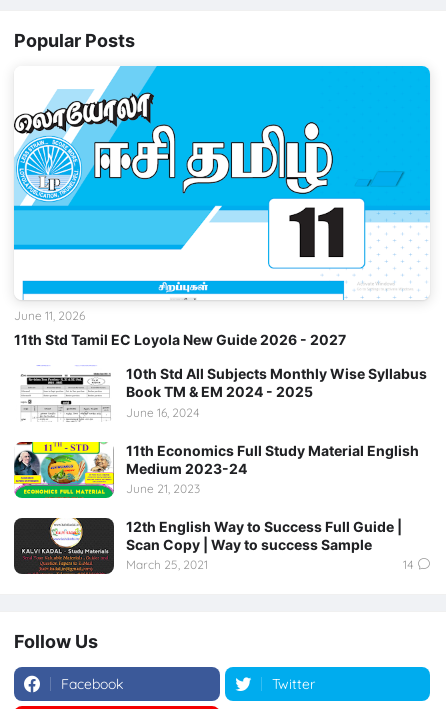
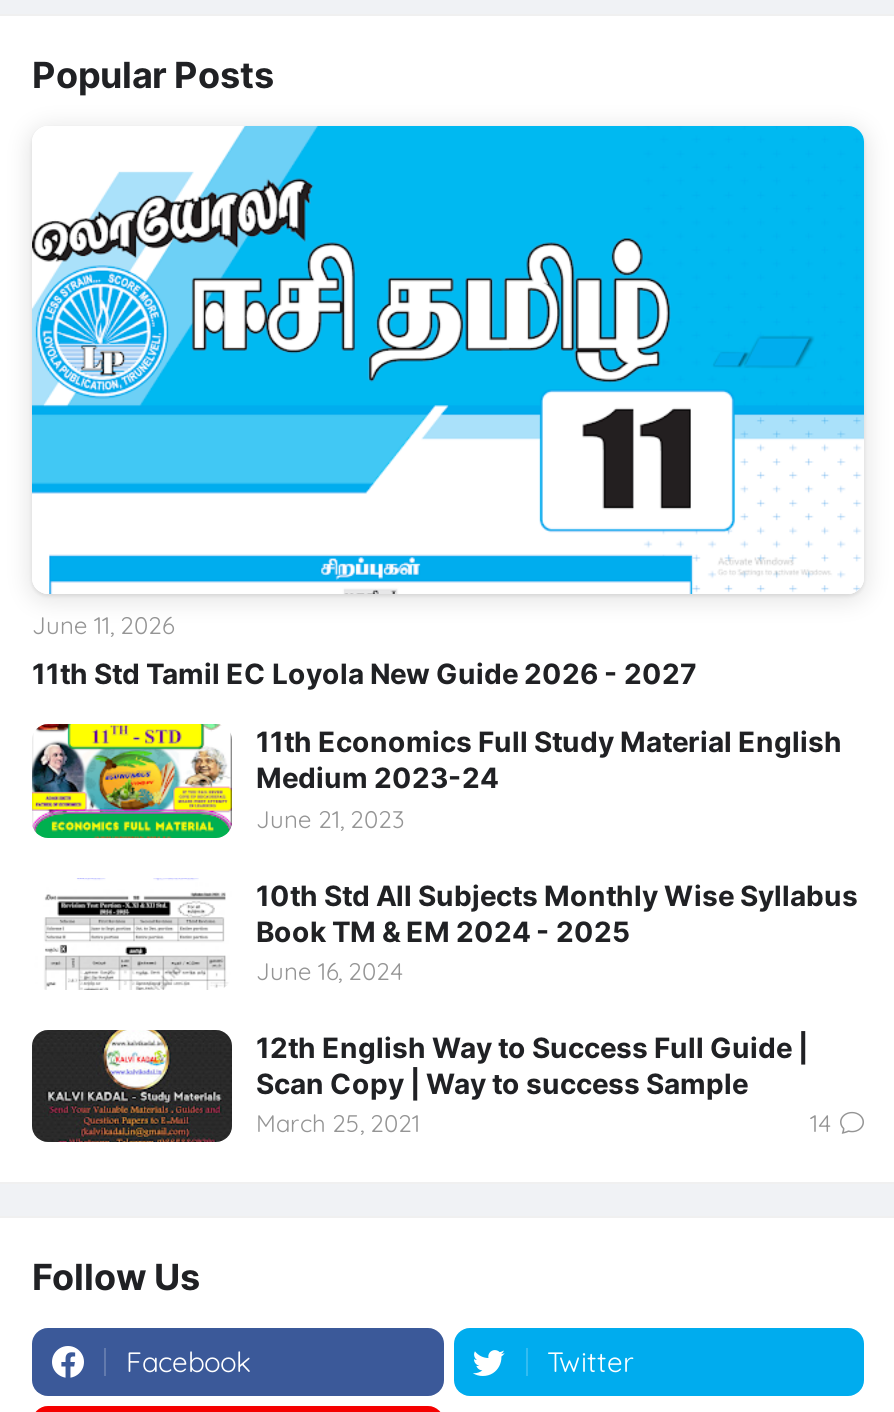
moved [126,365,427,419] -> [256,877,858,986]: 10th Std All Subjects Monthly Wise Syllabus | Book TM & EM 2024 - 2025 | June 16, 2024
moved [13,441,419,499] -> [30,722,842,840]: [image] | 11th Economics Full Study Material English | Medium 2023-24 | June 21, 2023

